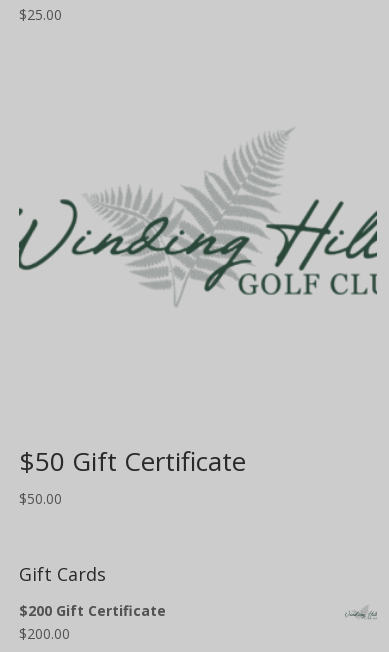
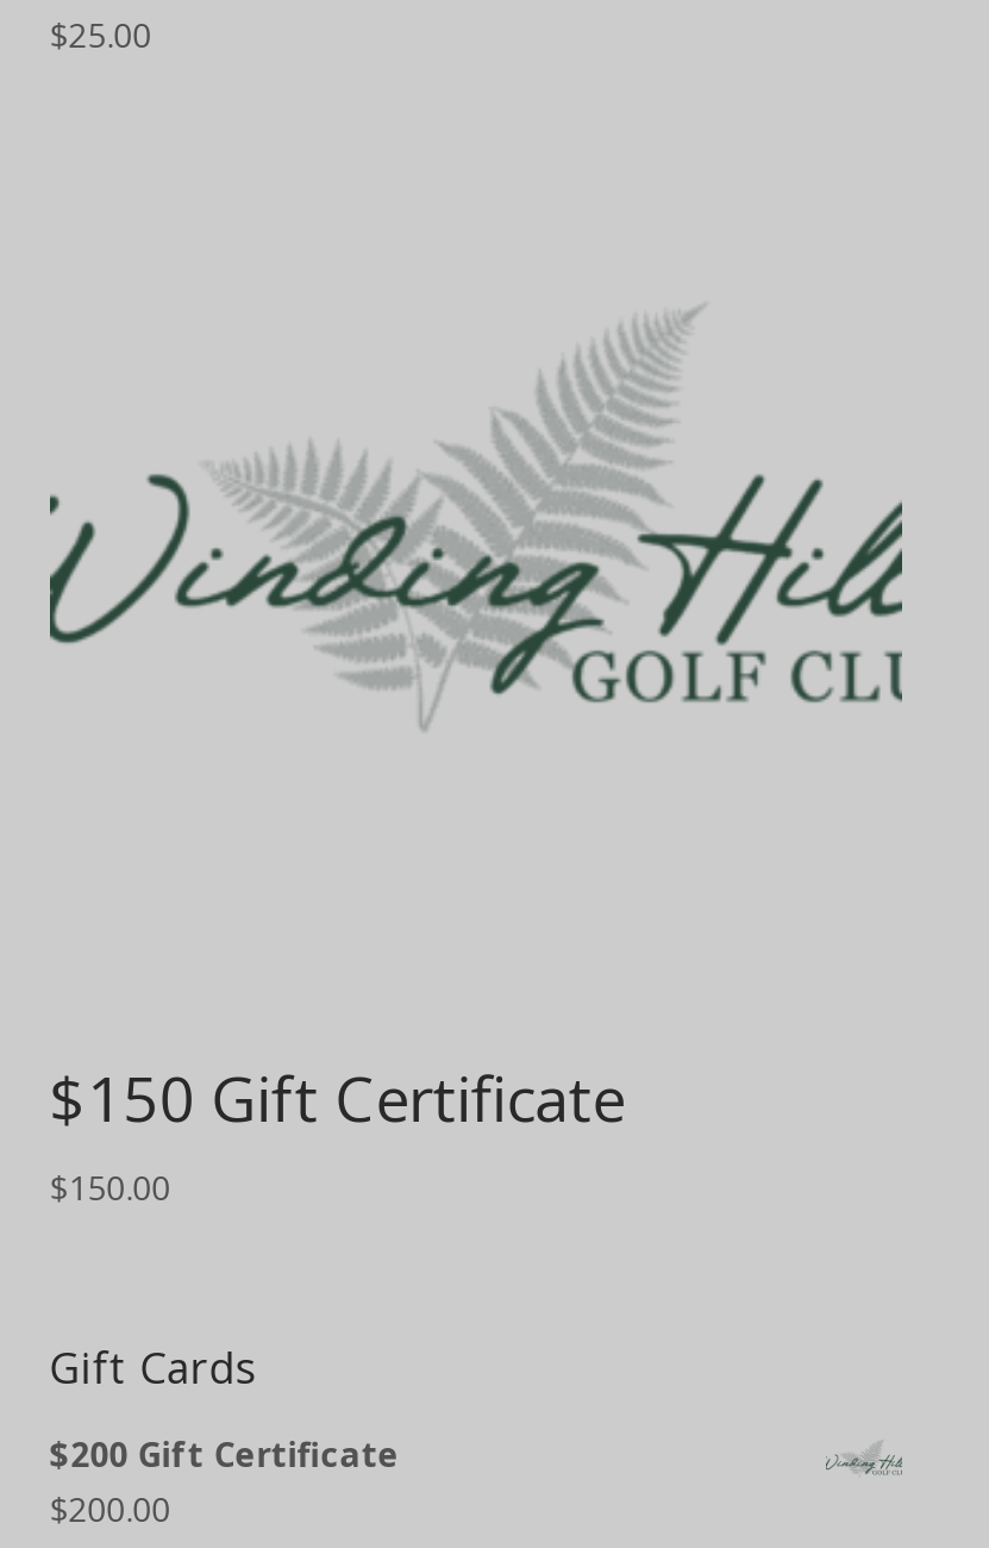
[19,443,246,479] $50 Gift Certificate -> [50,1055,626,1141] $150 Gift Certificate
[19,489,62,508] $50.00 -> [50,1164,171,1210] $150.00

